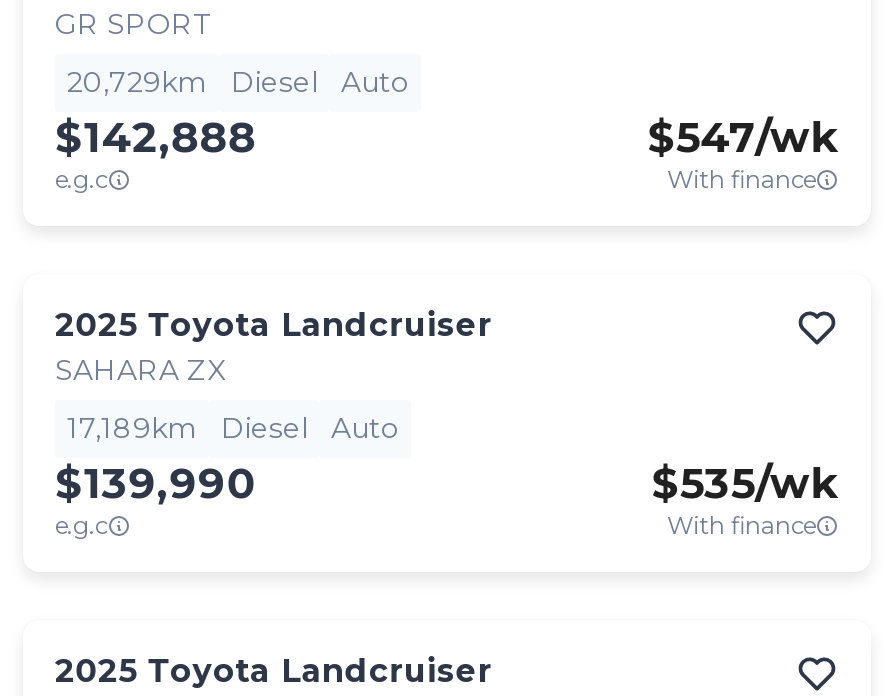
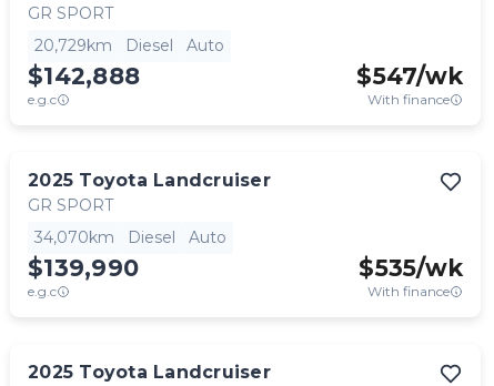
[55,352,225,388] SAHARA ZX -> [28,195,113,215] GR SPORT
[67,410,399,446] 17,189km Diesel Auto -> [34,227,226,247] 34,070km Diesel Auto

